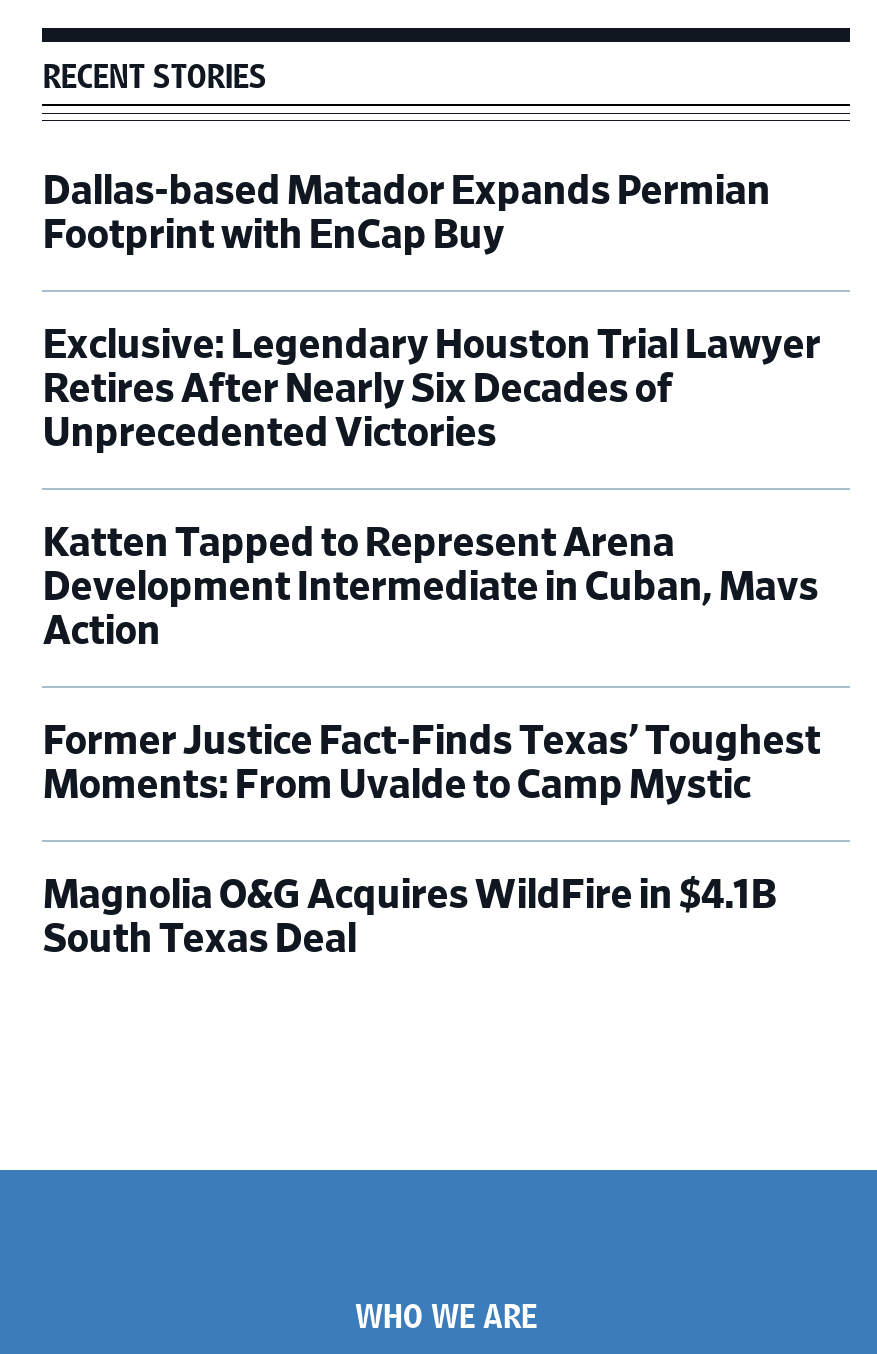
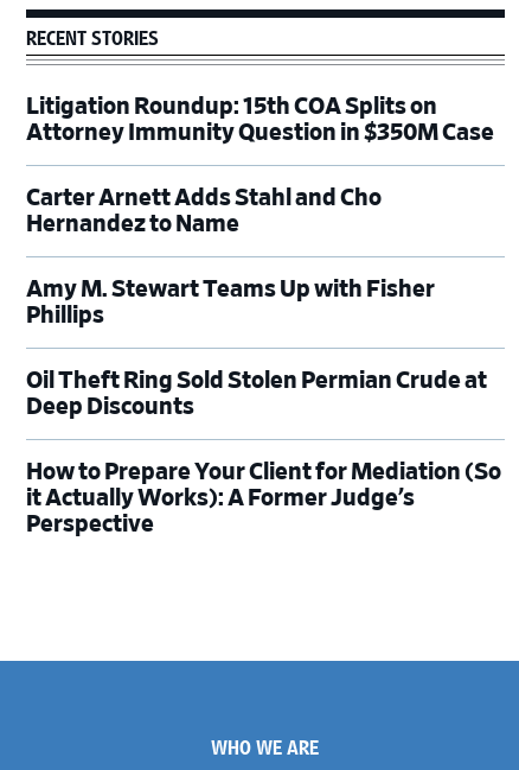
[43,173,771,257] Dallas-based Matador Expands Permian | Footprint with EnCap Buy -> [27,95,495,145] Litigation Roundup: 15th COA Splits on | Attorney Immunity Question in $350M Case
[43,327,821,455] Exclusive: Legendary Houston Trial Lawyer | Retires After Nearly Six Decades of | Unprecedented Victories -> [27,187,382,236] Carter Arnett Adds Stahl and Cho | Hernandez to Name
[43,525,819,653] Katten Tapped to Represent Arena | Development Intermediate in Cuban, Mavs | Action -> [27,278,435,328] Amy M. Stewart Teams Up with Fisher | Phillips
[43,723,821,807] Former Justice Fact-Finds Texas’ Toughest | Moments: From Uvalde to Camp Mystic -> [27,369,487,419] Oil Theft Ring Sold Stolen Permian Crude at | Deep Discounts
[43,877,777,961] Magnolia O&G Acquires WildFire in $4.1B | South Texas Deal -> [27,461,502,537] How to Prepare Your Client for Mediation (So | it Actually Works): A Former Judge’s | Perspective

